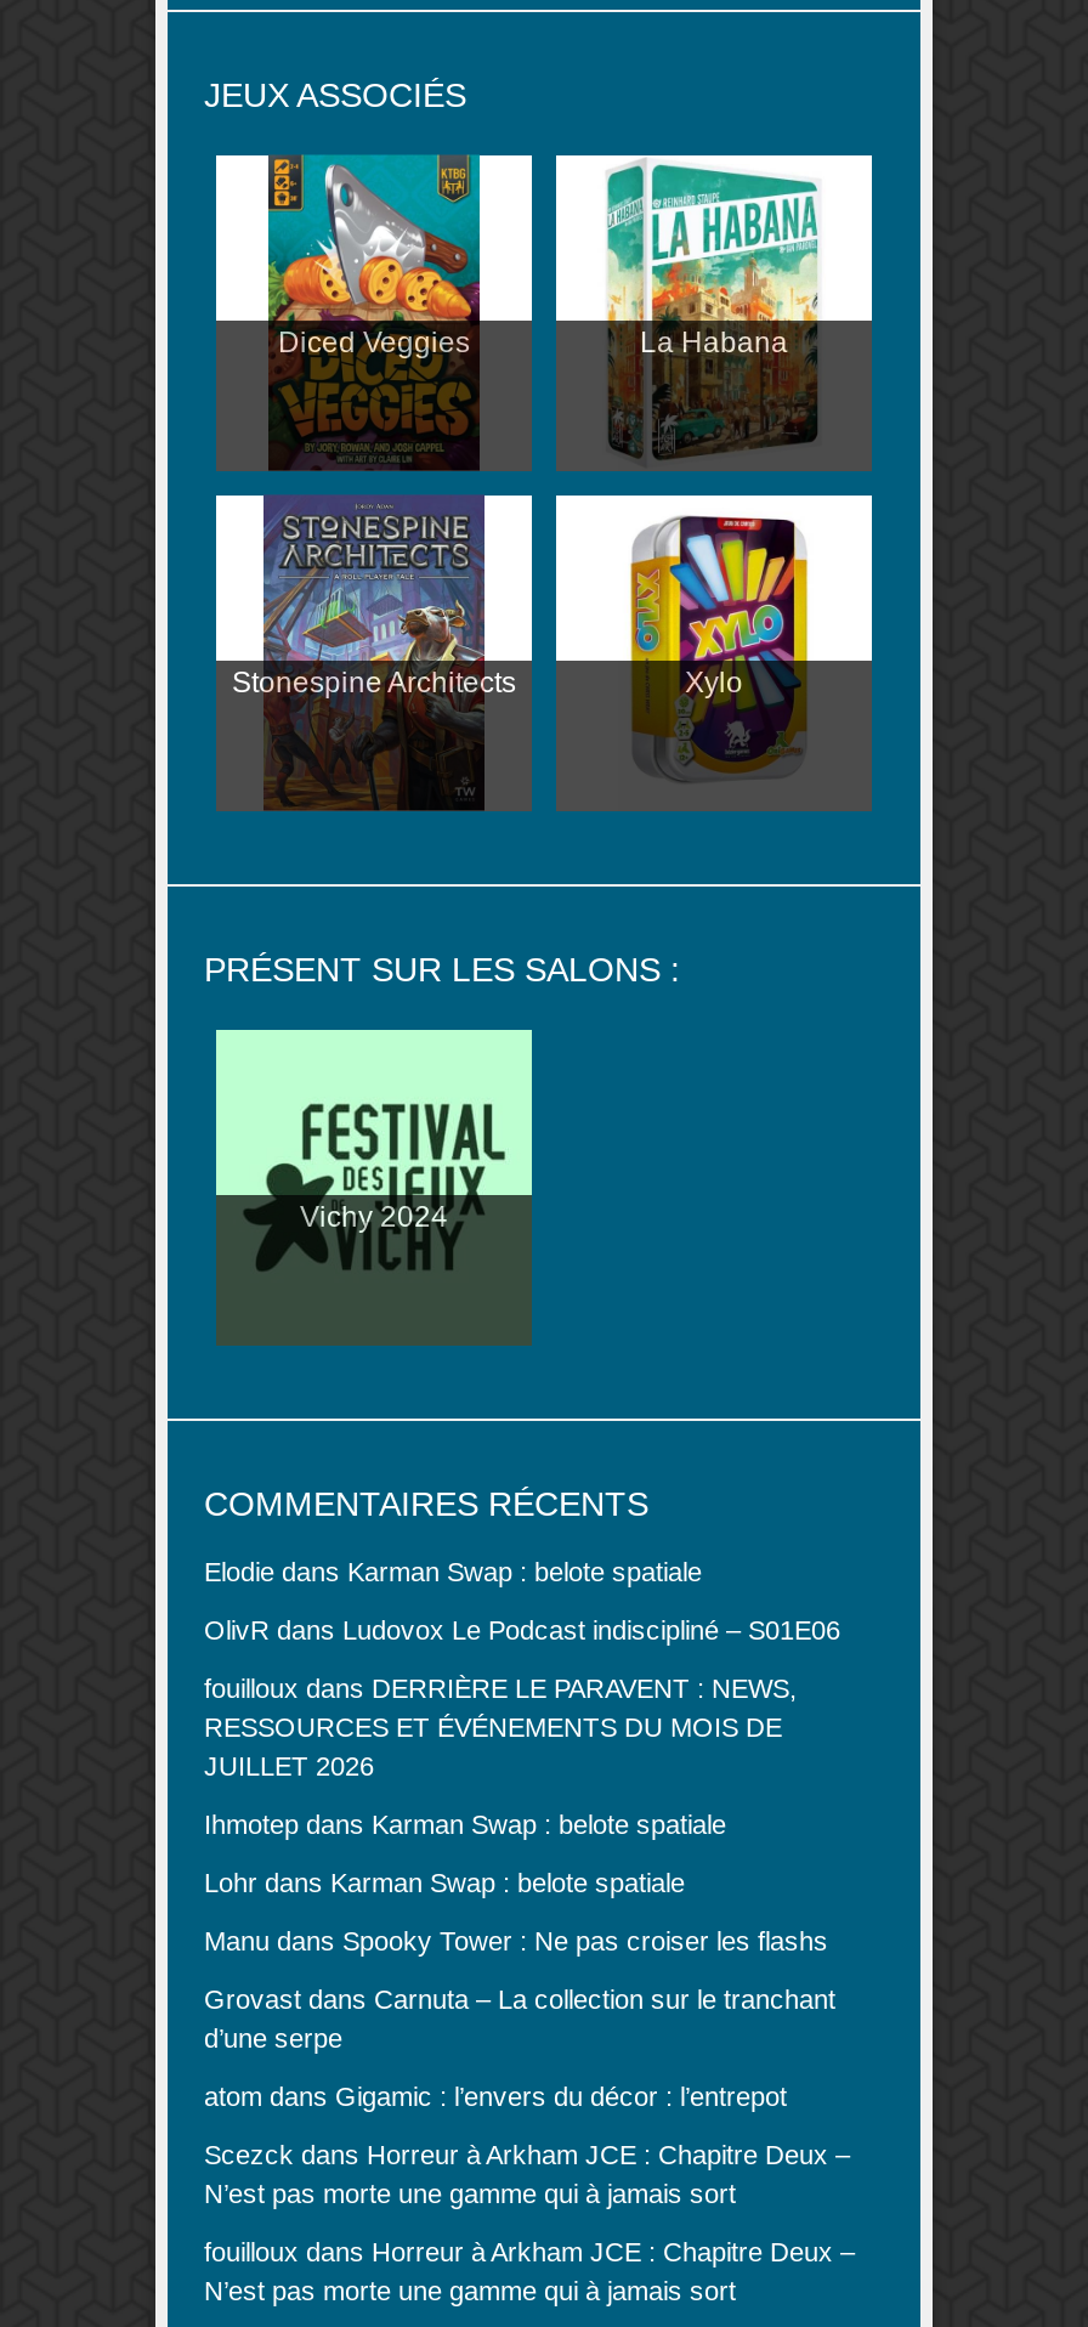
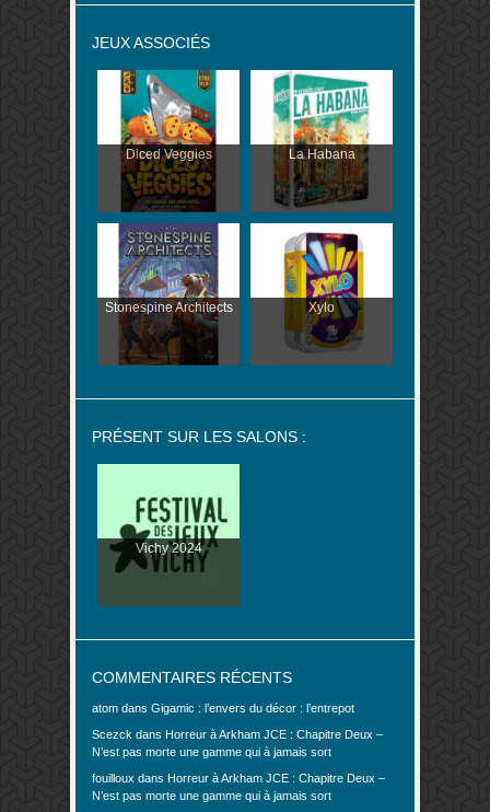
[204,1557,840,2052] Elodie dans Karman Swap : belote spatiale | OlivR dans Ludovox Le Podcast indiscipliné – S01E06 | fouilloux dans DERRIÈRE LE PARAVENT : NEWS, | RESSOURCES ET ÉVÉNEMENTS DU MOIS DE | JUILLET 2026 | Ihmotep dans Karman Swap : belote spatiale | Lohr dans Karman Swap : belote spatiale | Manu dans Spooky Tower : Ne pas croiser les flashs | Grovast dans Carnuta – La collection sur le tranchant | d’une serpe -> none

